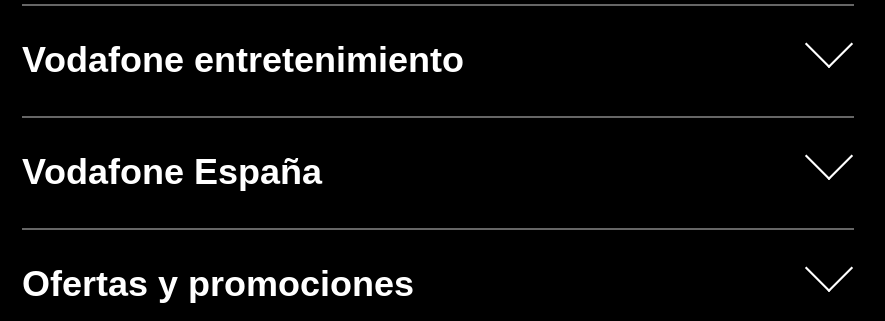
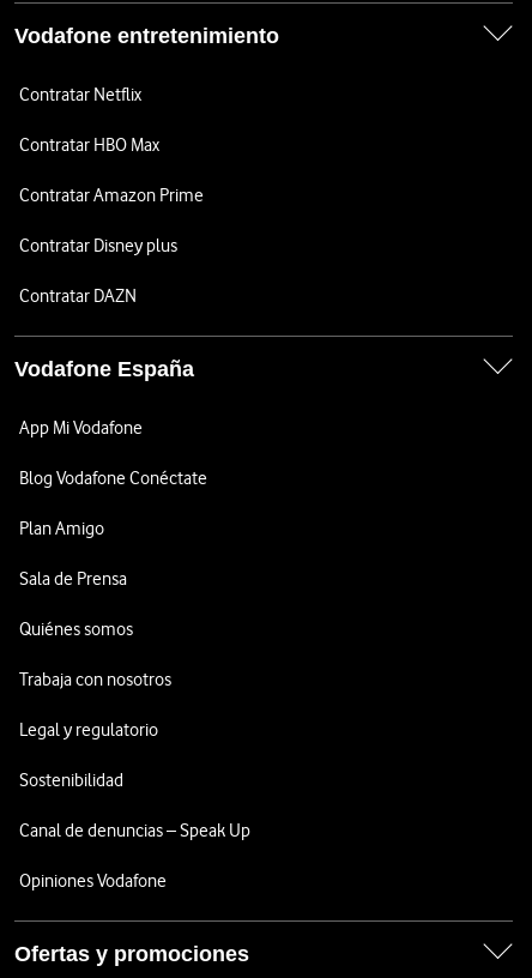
none -> [19,84,204,307] Contratar Netflix | Contratar HBO Max | Contratar Amazon Prime | Contratar Disney plus | Contratar DAZN
none -> [19,417,250,892] App Mi Vodafone | Blog Vodafone Conéctate | Plan Amigo | Sala de Prensa | Quiénes somos | Trabaja con nosotros | Legal y regulatorio | Sostenibilidad | Canal de denuncias – Speak Up | Opiniones Vodafone

